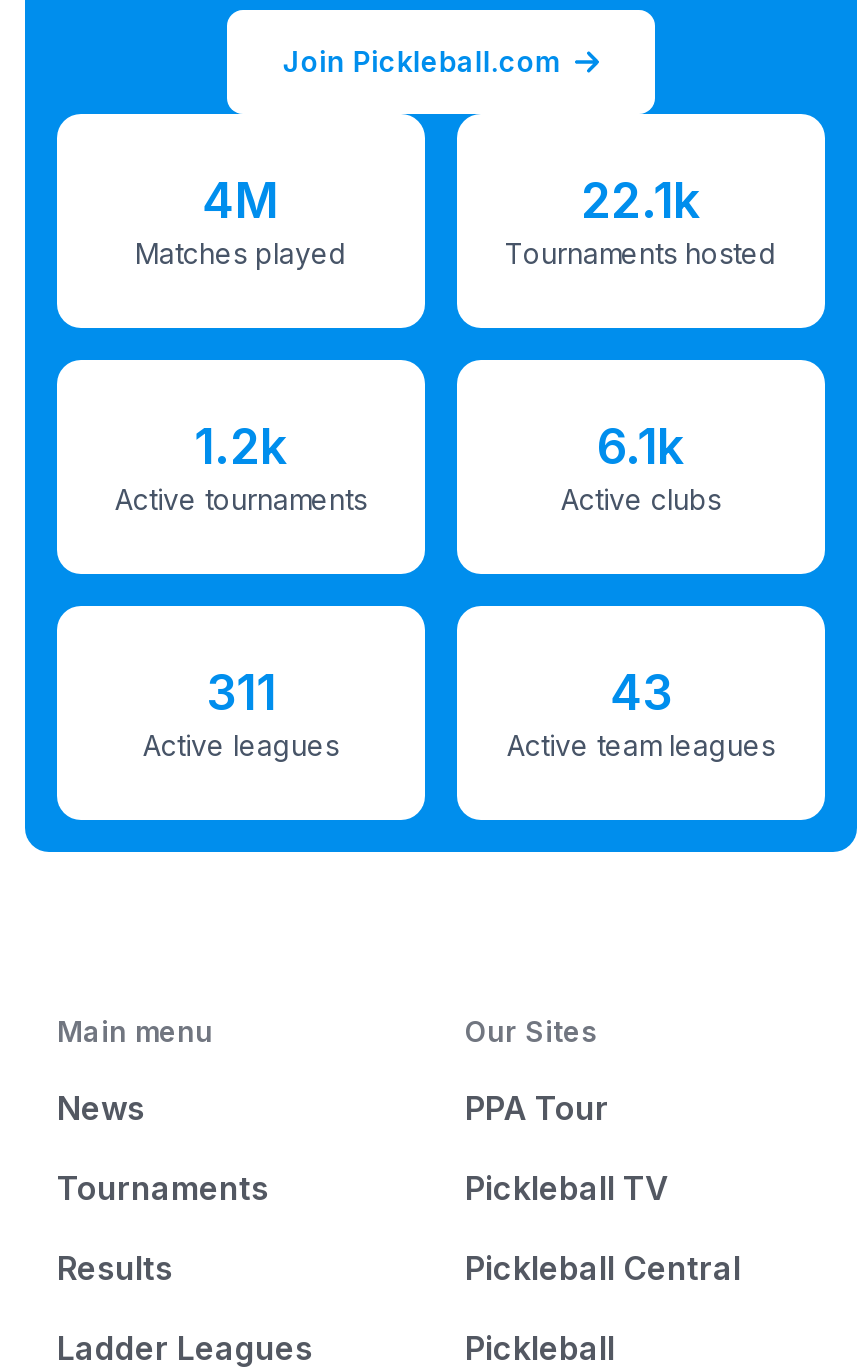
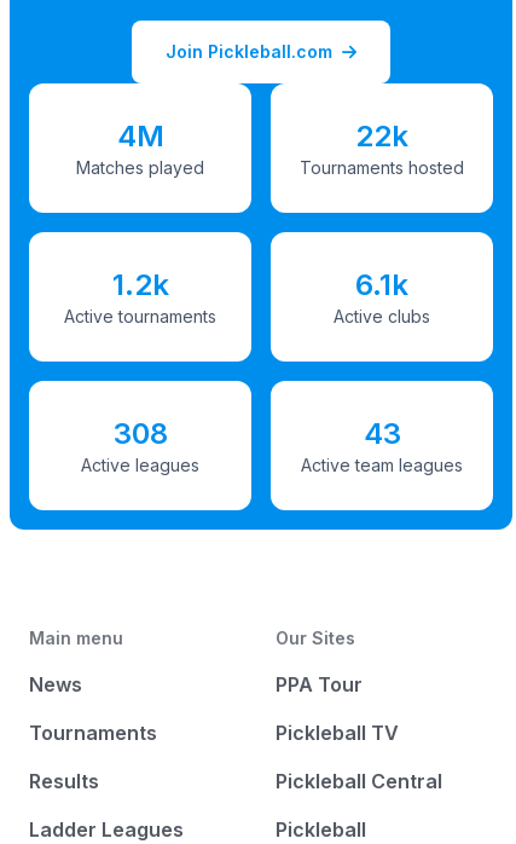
[581,171,701,229] 22.1k -> [355,118,408,153] 22k
[206,663,276,721] 311 -> [113,415,167,450] 308

